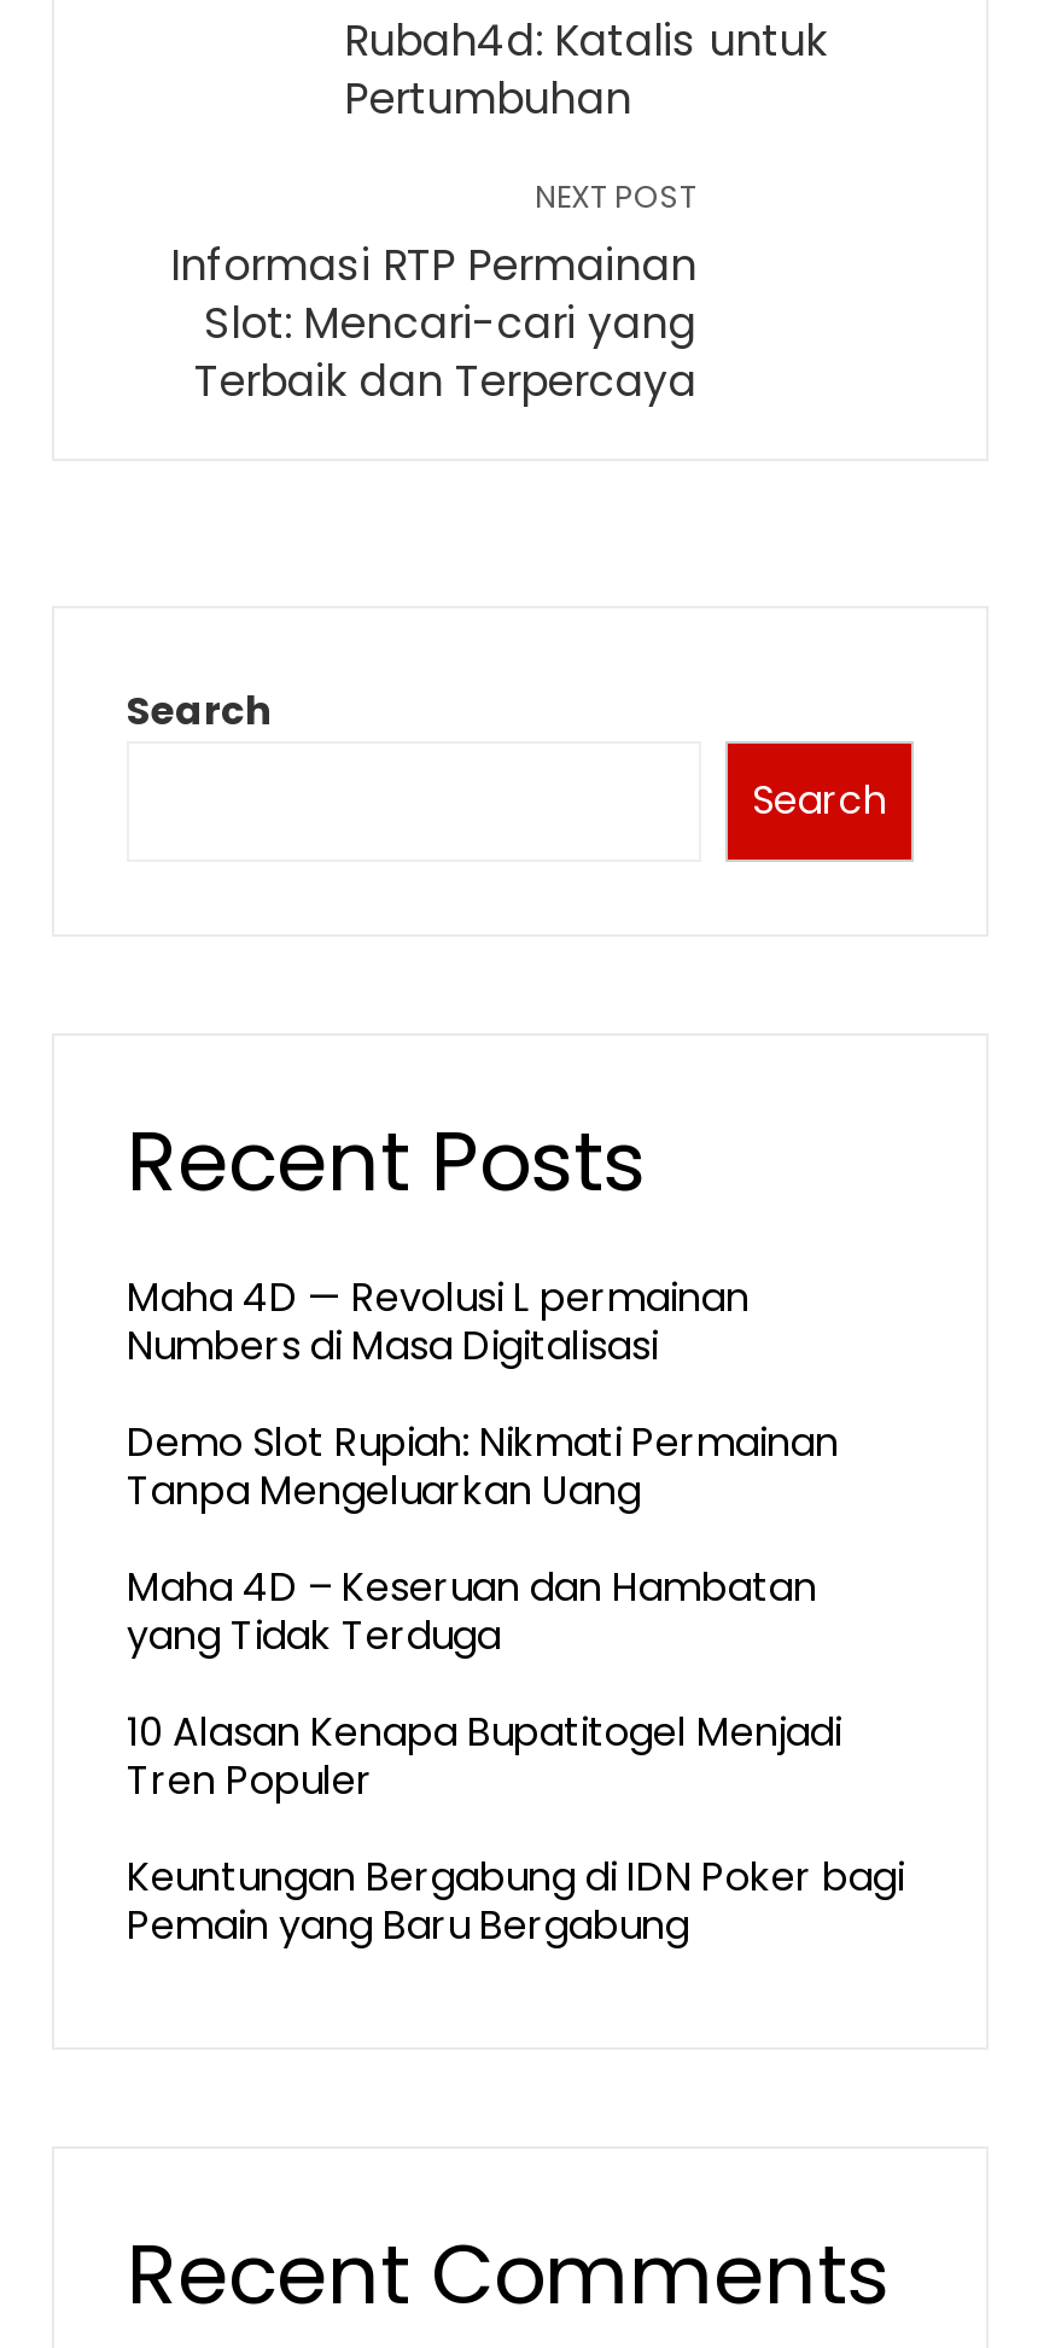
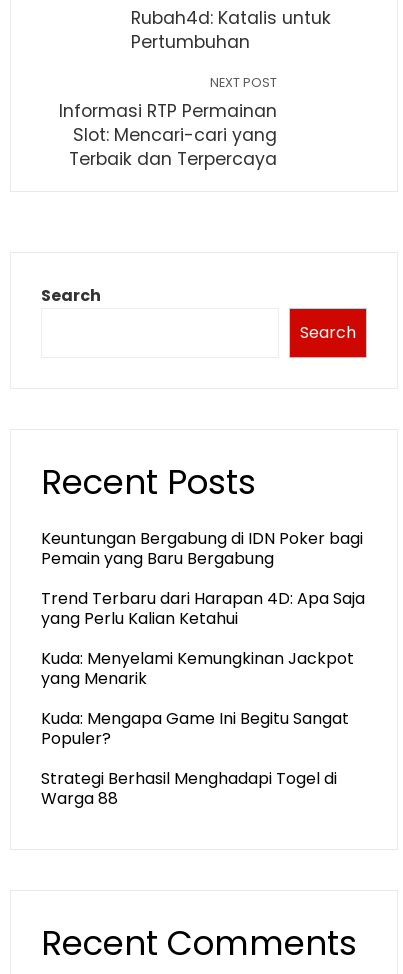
[127,1270,841,1808] Maha 4D — Revolusi L permainan | Numbers di Masa Digitalisasi | Demo Slot Rupiah: Nikmati Permainan | Tanpa Mengeluarkan Uang | Maha 4D – Keseruan dan Hambatan | yang Tidak Terduga | 10 Alasan Kenapa Bupatitogel Menjadi | Tren Populer -> none
moved [127,1849,904,1953] -> [41,527,363,570]: Keuntungan Bergabung di IDN Poker bagi | Pemain yang Baru Bergabung
none -> [41,587,365,810] Trend Terbaru dari Harapan 4D: Apa Saja | yang Perlu Kalian Ketahui | Kuda: Menyelami Kemungkinan Jackpot | yang Menarik | Kuda: Mengapa Game Ini Begitu Sangat | Populer? | Strategi Berhasil Menghadapi Togel di | Warga 88

